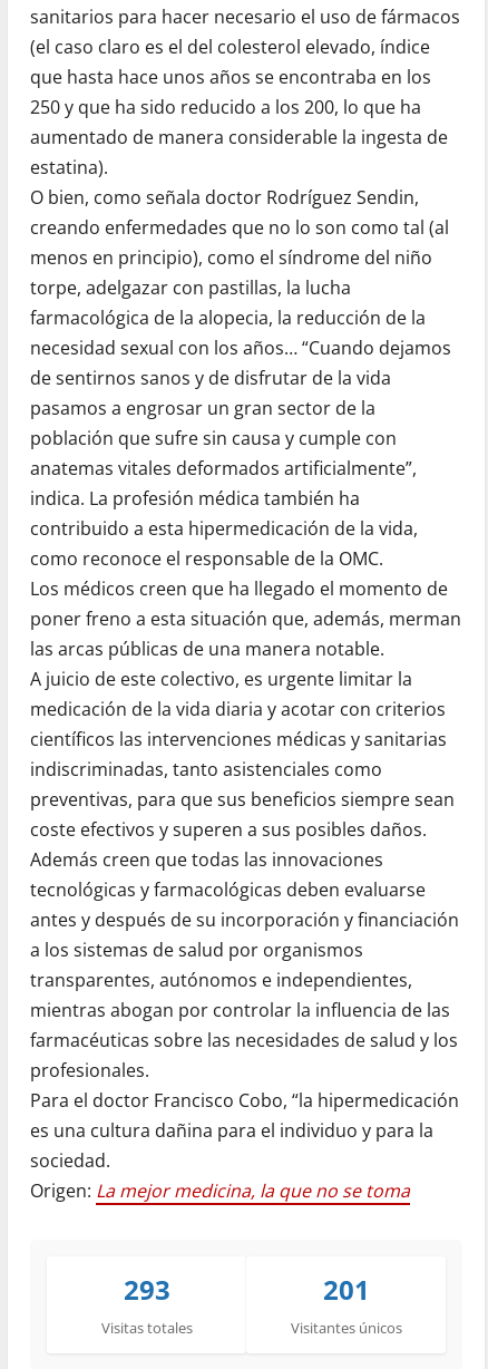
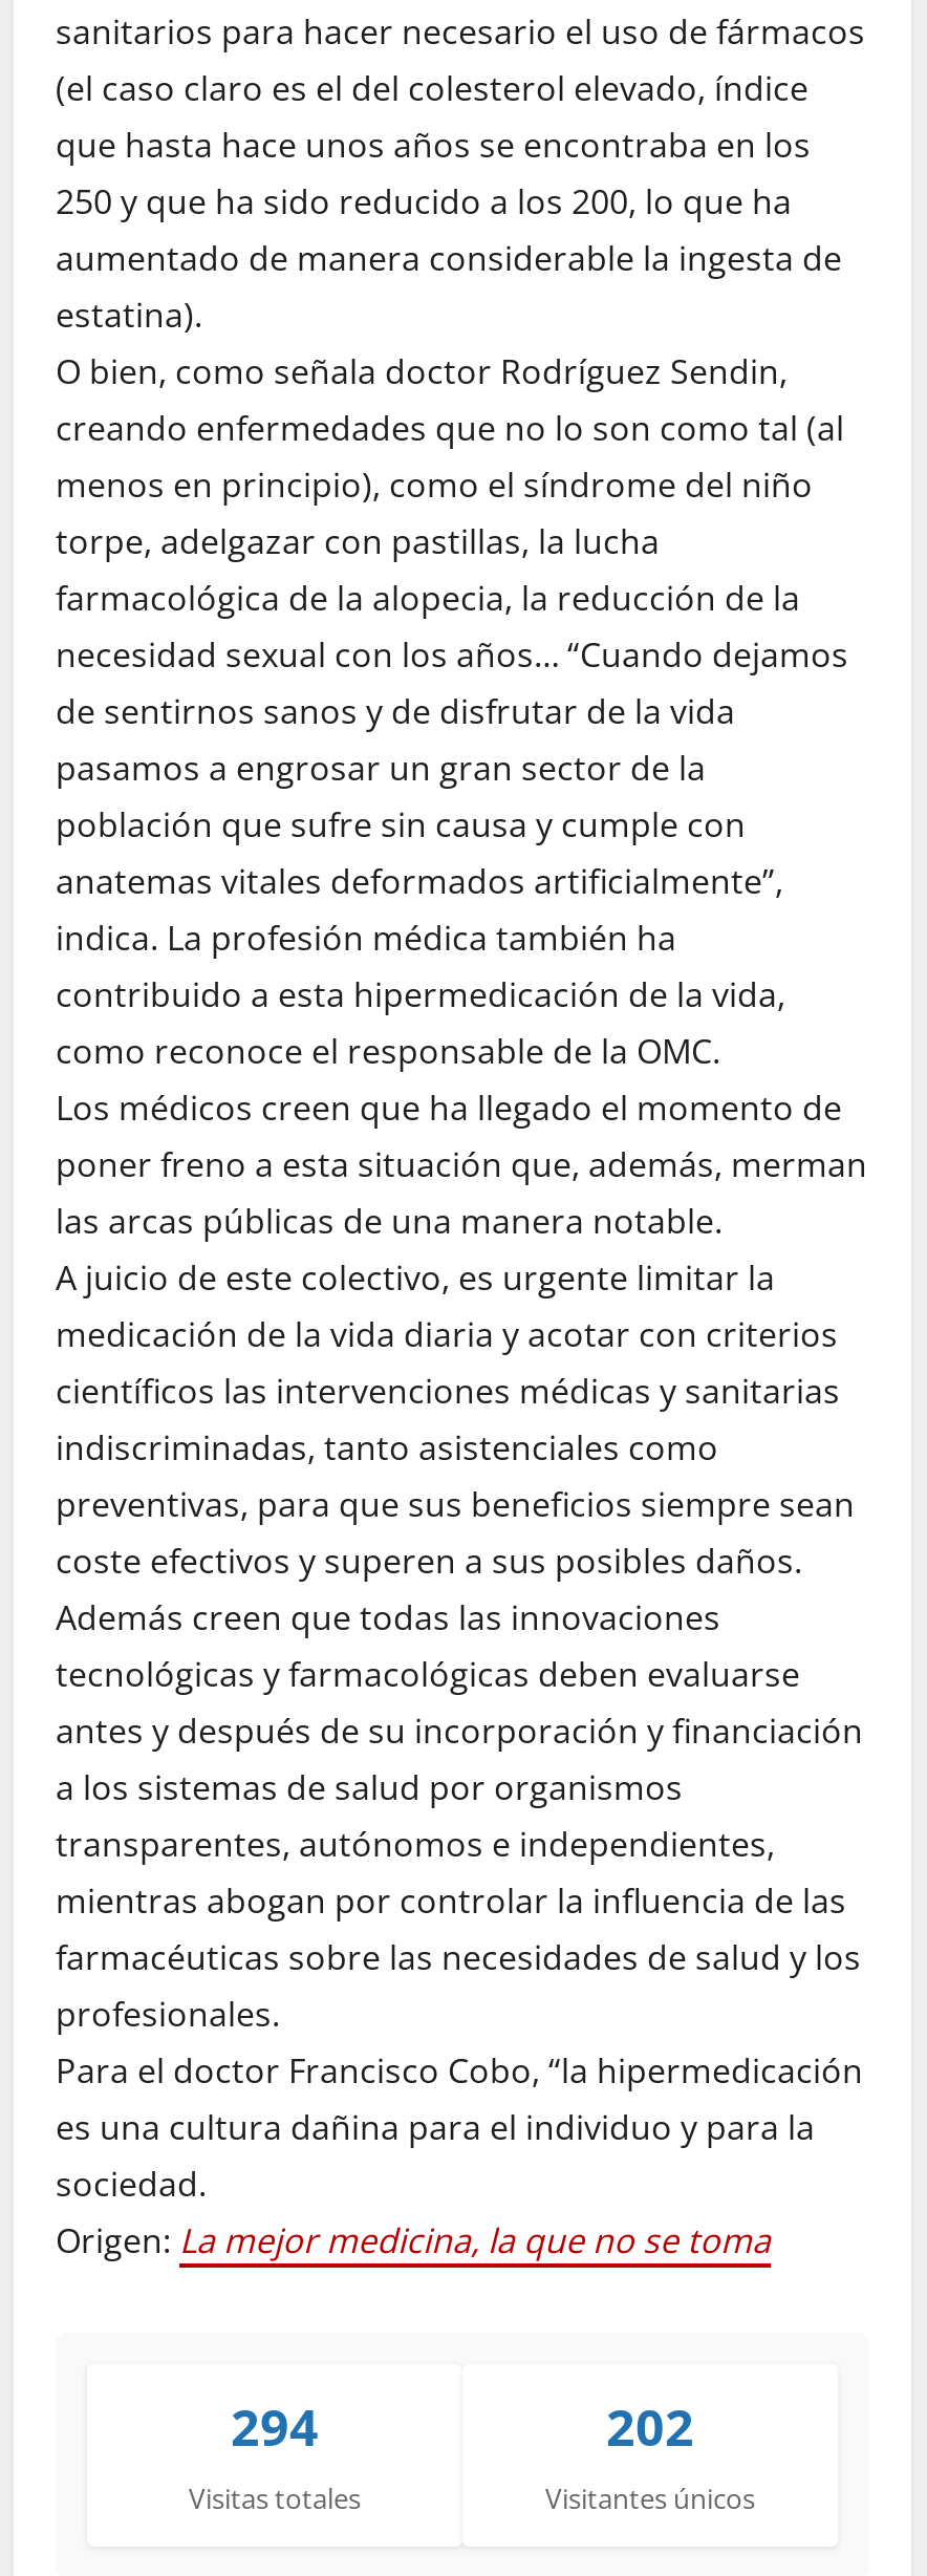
[123,1271,170,1308] 293 -> [231,2391,319,2460] 294
[323,1271,369,1308] 201 -> [606,2391,694,2460] 202

